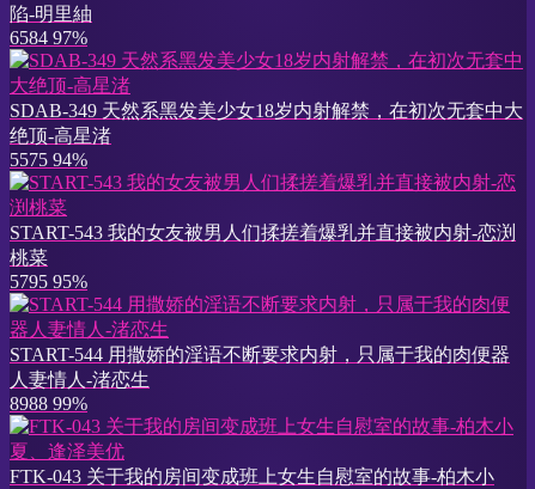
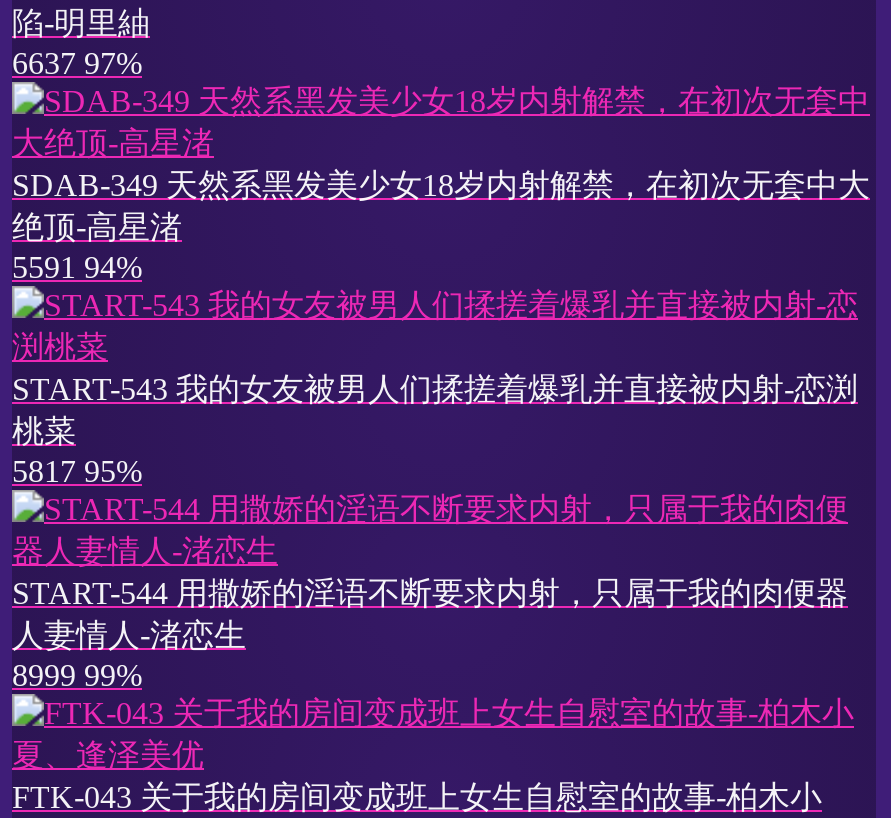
[10,27,87,47] 6584 97% -> [12,45,142,79] 6637 97%
[10,149,87,169] 5575 94% -> [12,249,142,283] 5591 94%
[10,271,87,291] 5795 95% -> [12,453,142,487] 5817 95%
[10,393,87,413] 8988 99% -> [12,657,142,691] 8999 99%

